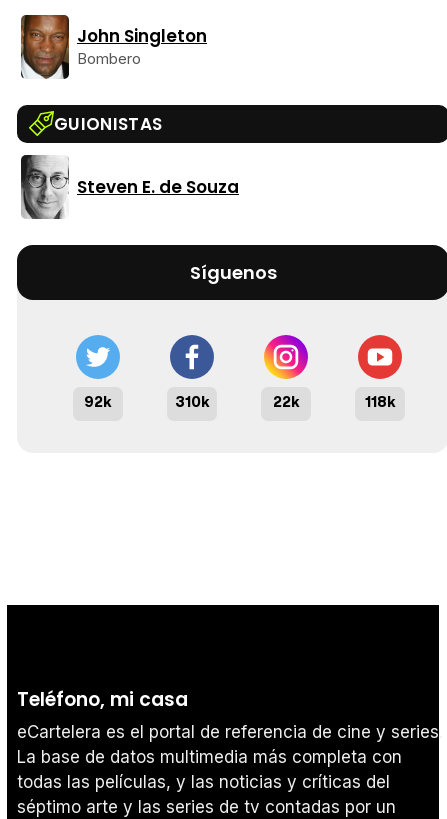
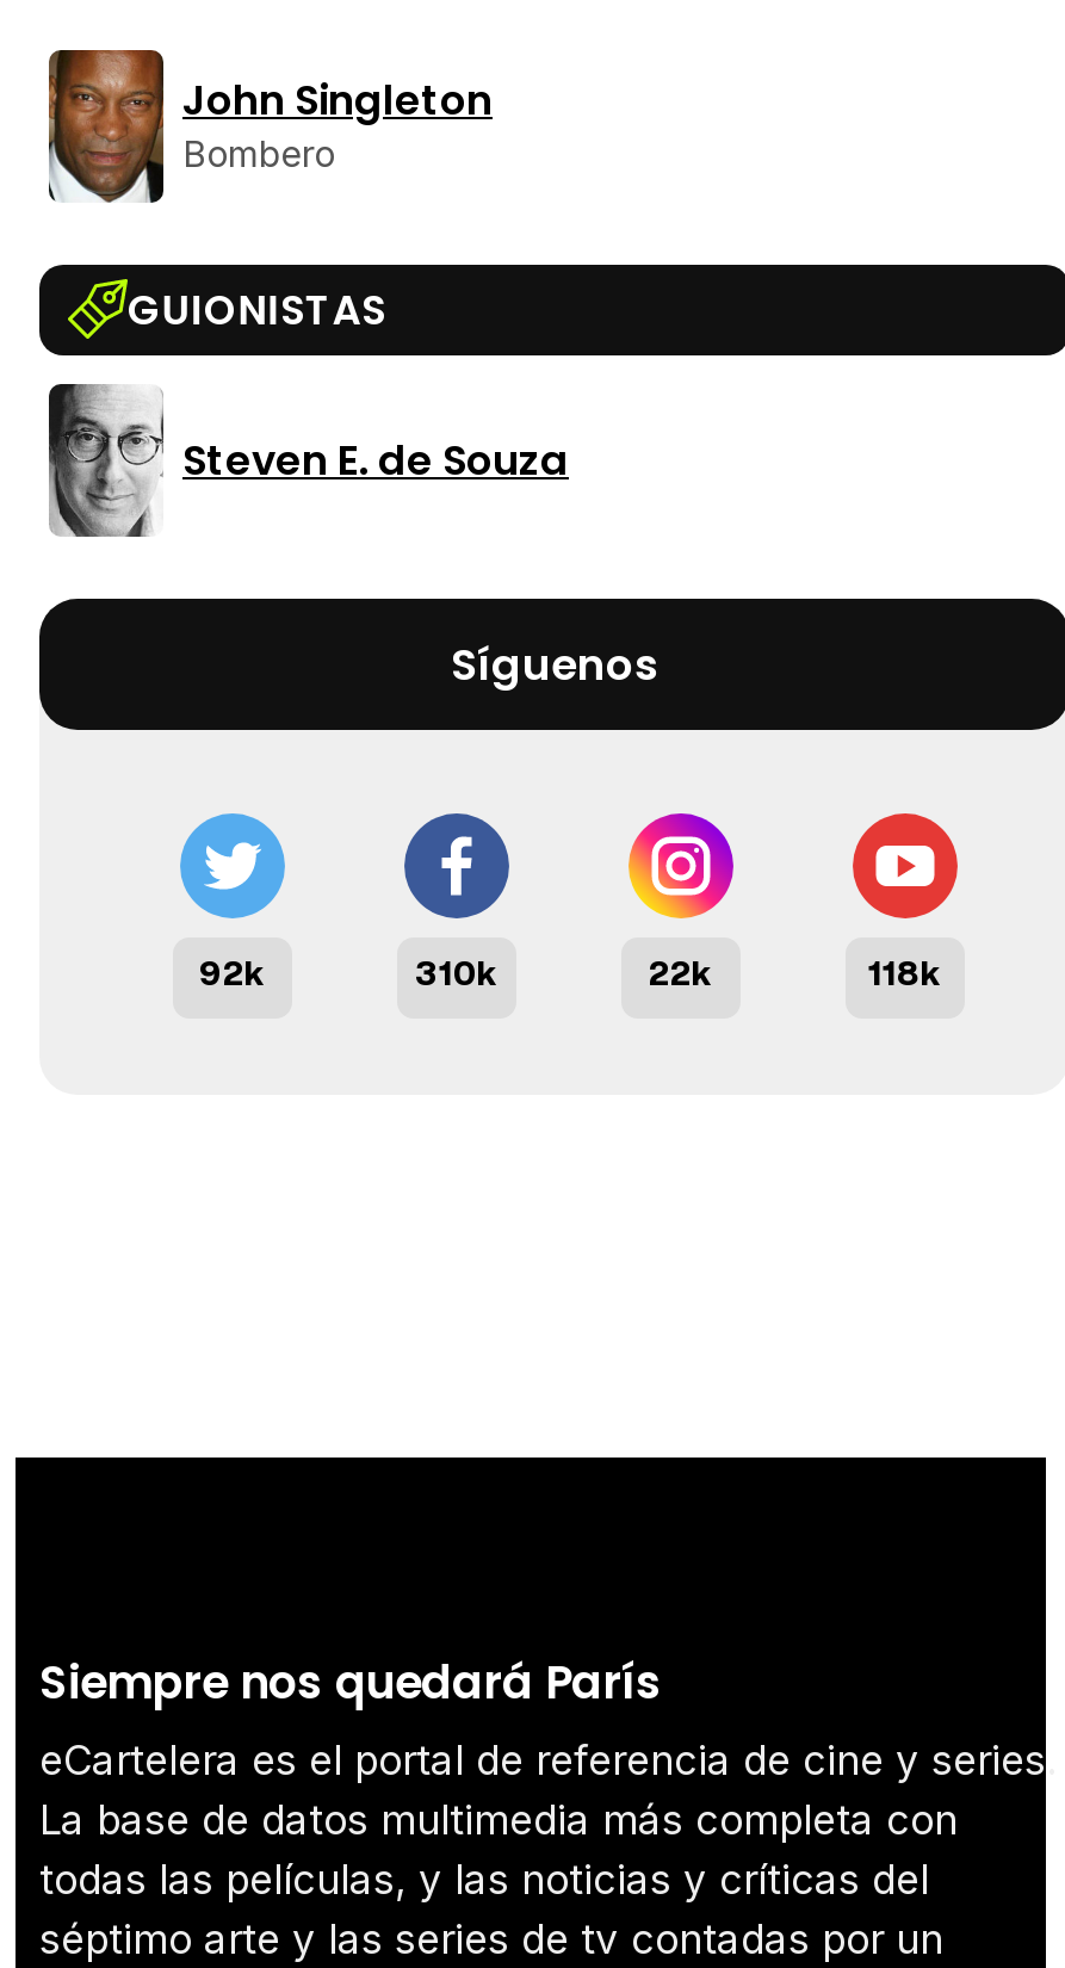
[17,685,188,712] Teléfono, mi casa -> [39,1650,662,1714] Siempre nos quedará París

